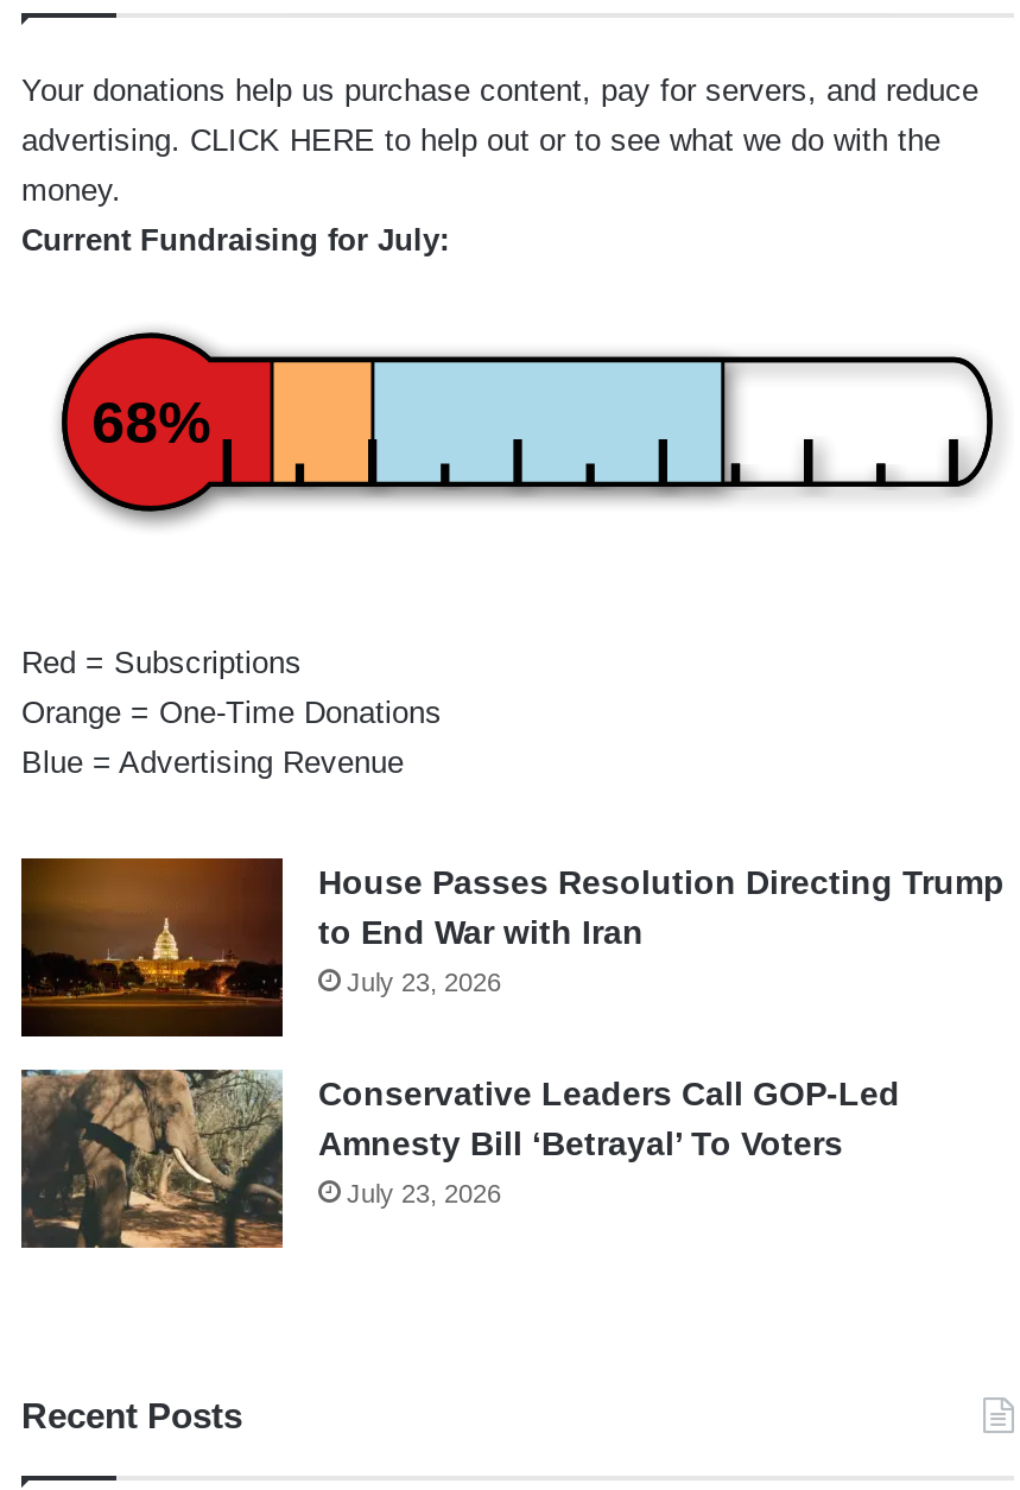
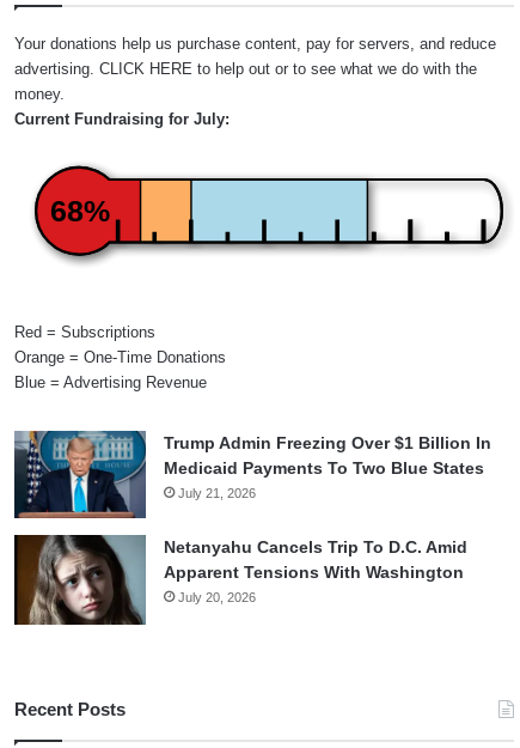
[19,856,1005,1036] [image] | House Passes Resolution Directing Trump | to End War with Iran | July 23, 2026 -> [13,430,491,518] [image] | Trump Admin Freezing Over $1 Billion In | Medicaid Payments To Two Blue States | July 21, 2026
[19,1067,900,1248] [image] | Conservative Leaders Call GOP-Led | Amnesty Bill ‘Betrayal’ To Voters | July 23, 2026 -> [13,534,467,626] [image] | Netanyahu Cancels Trip To D.C. Amid | Apparent Tensions With Washington | July 20, 2026

